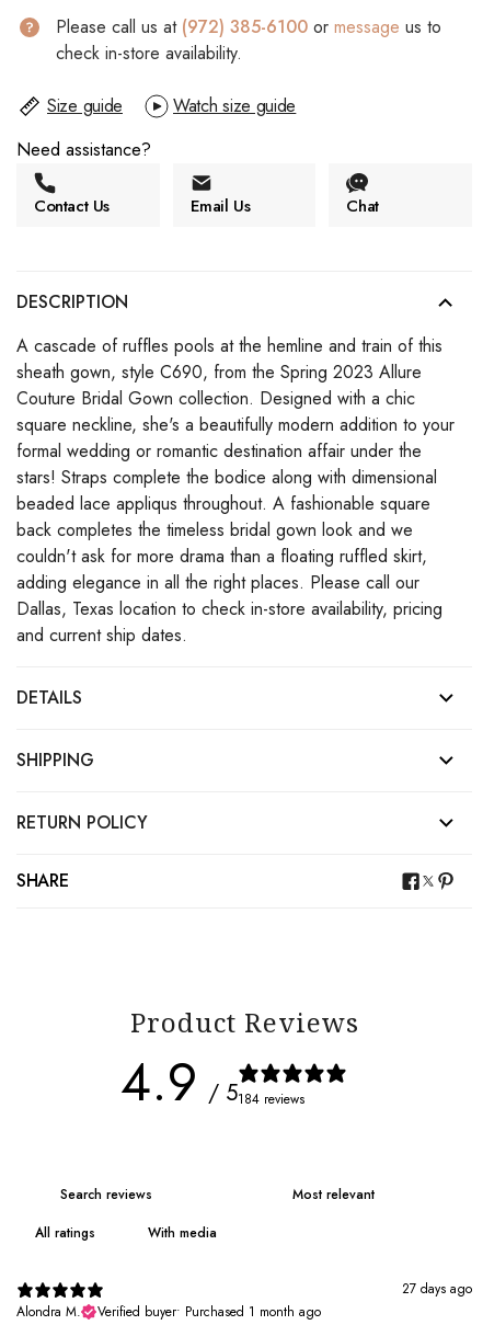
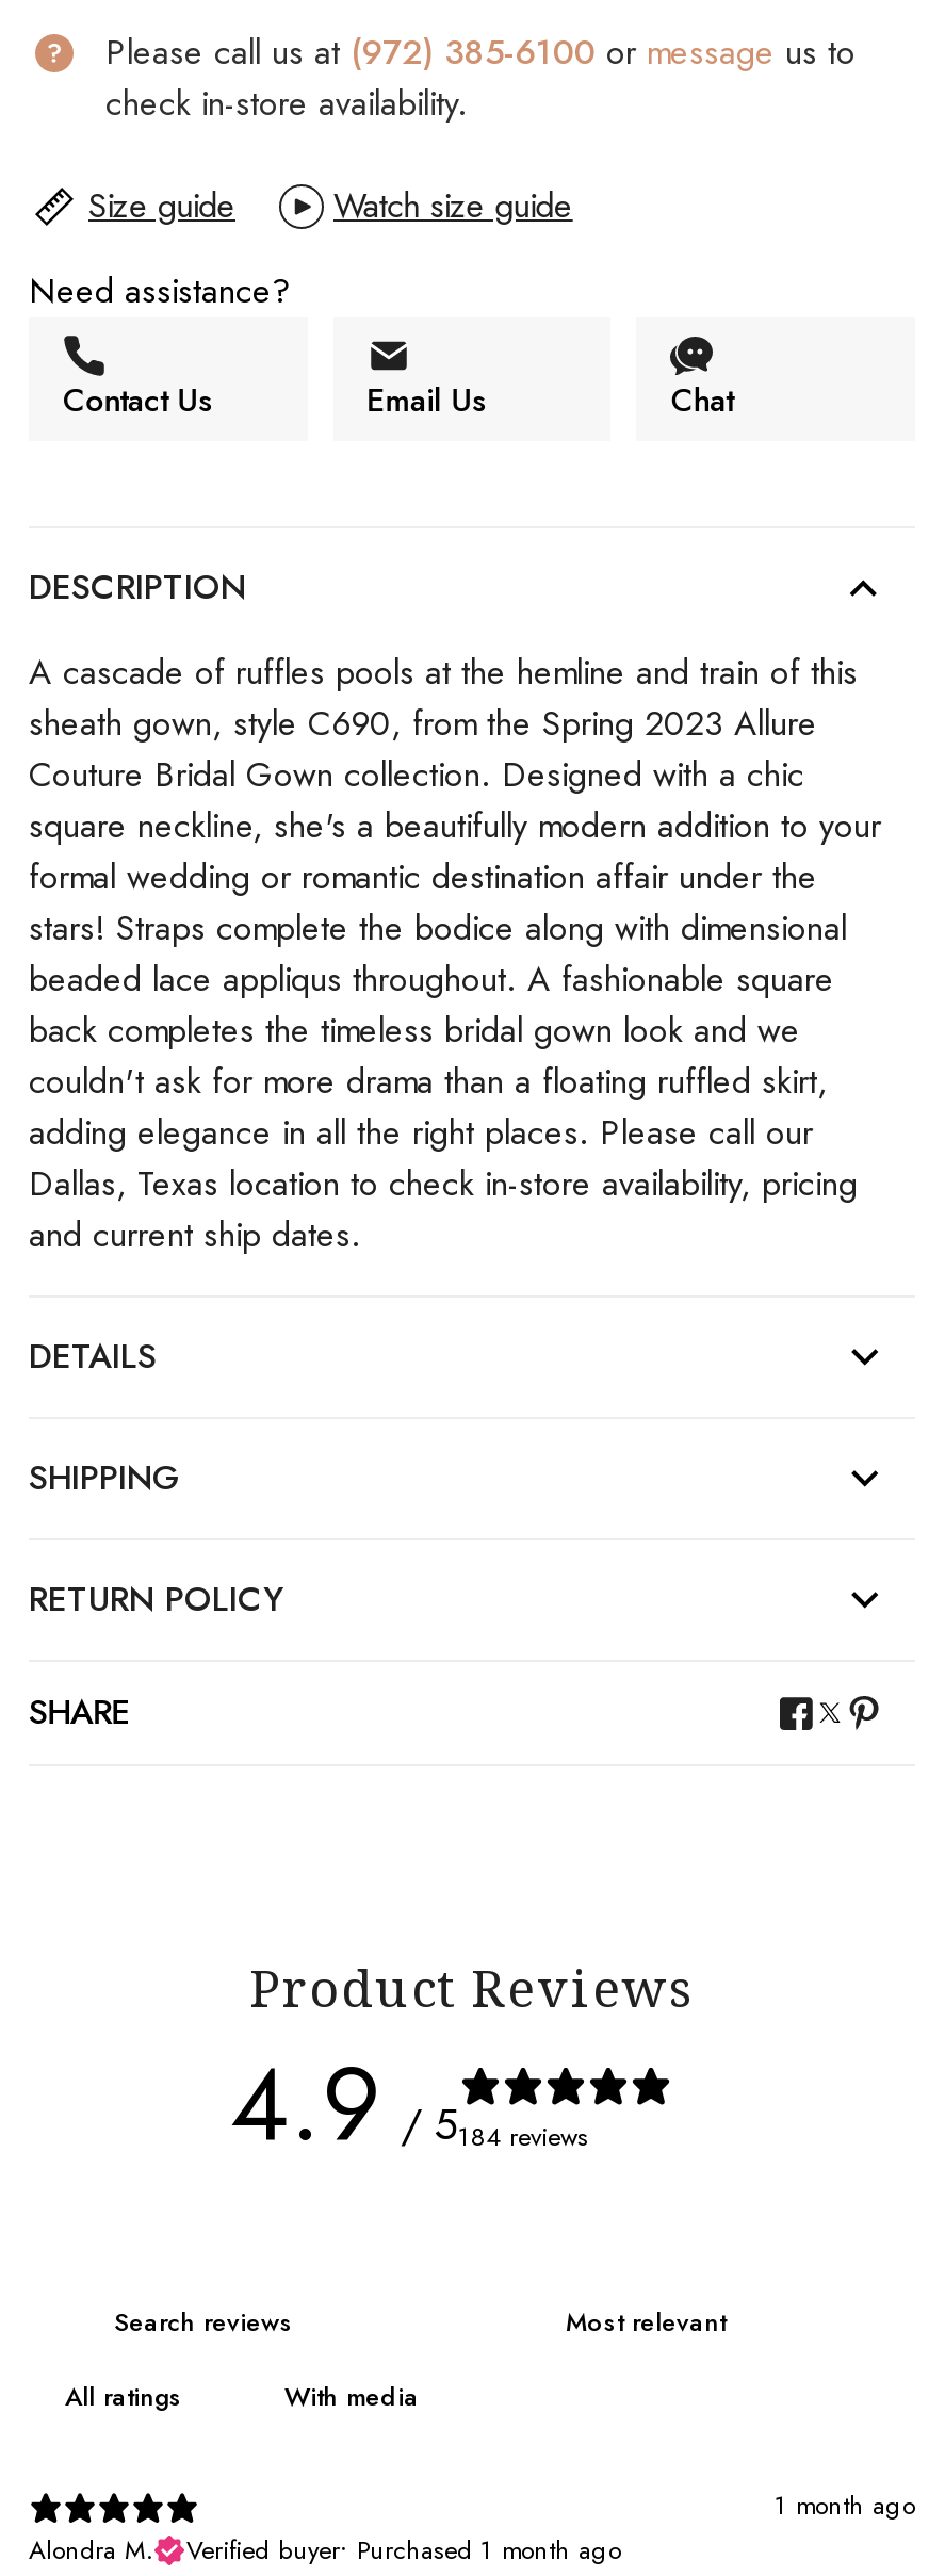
[402,1279,472,1299] 27 days ago -> [775,2487,915,2525] 1 month ago

